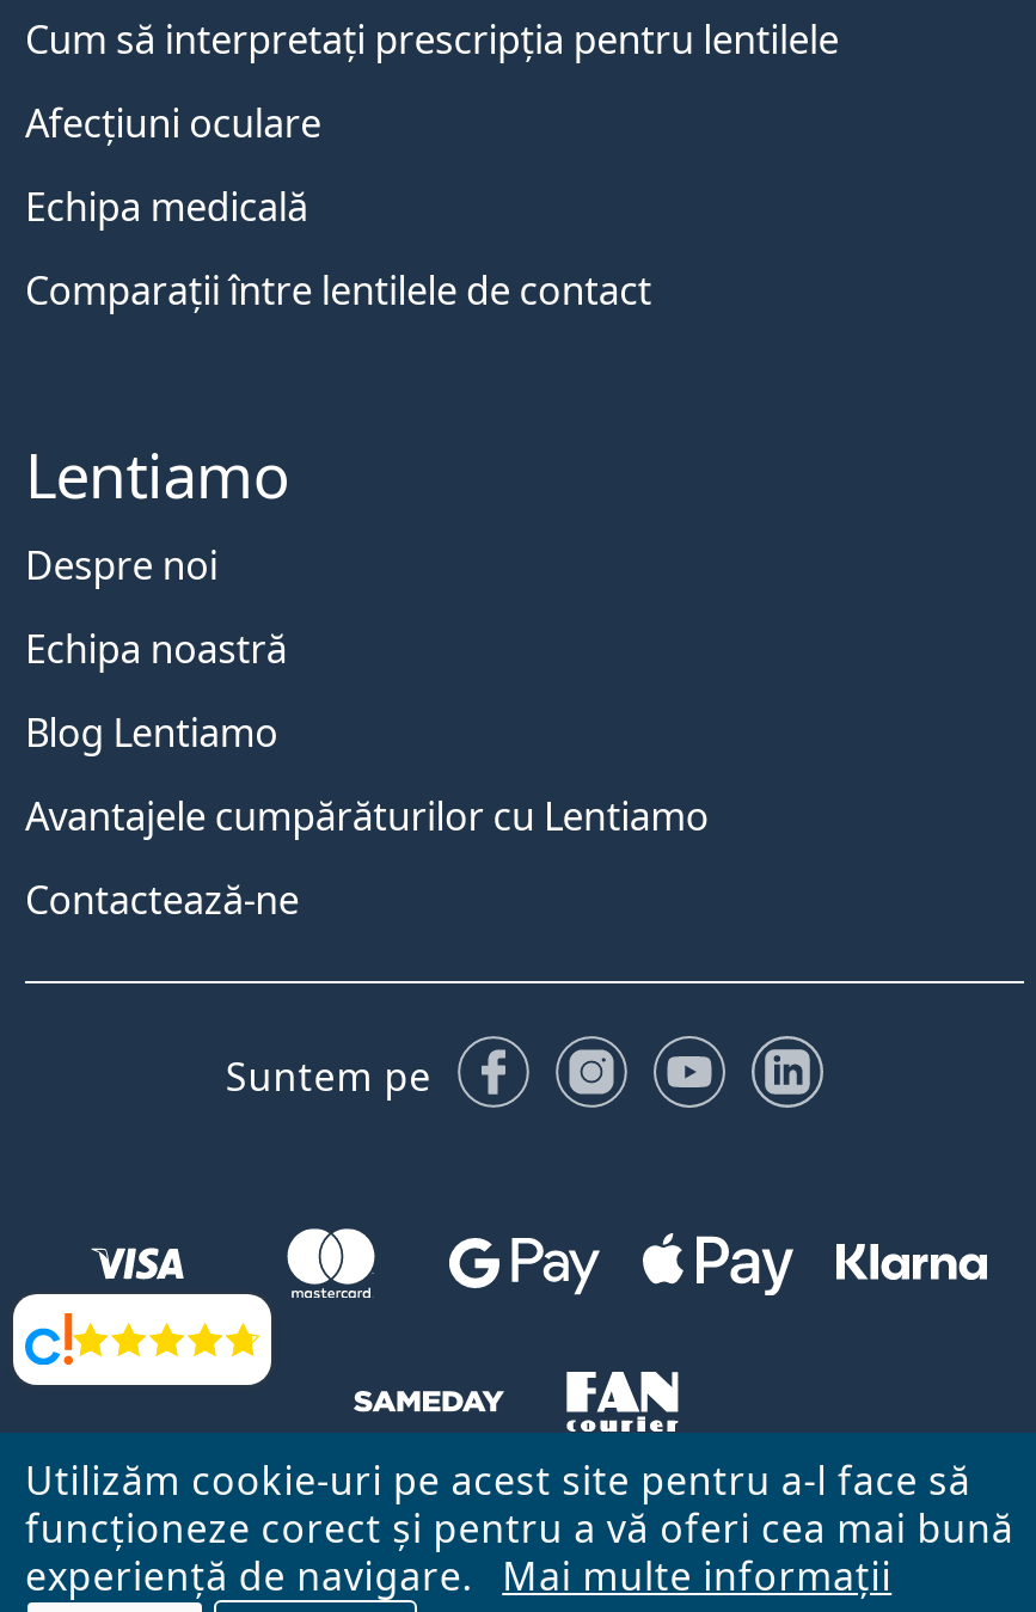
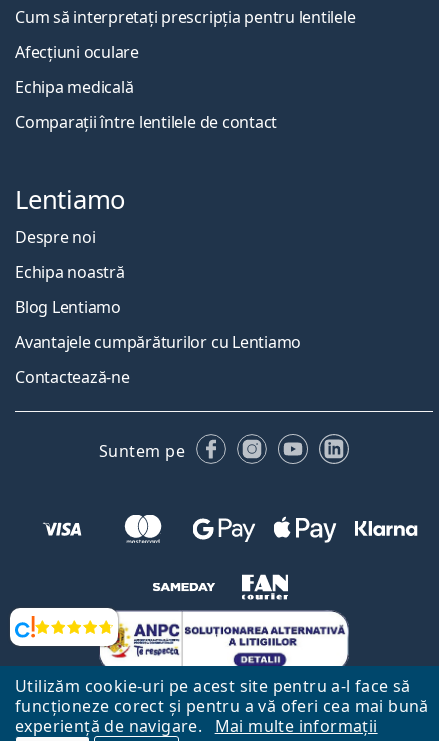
[228,1304,821,1435] [image] -> [99,601,350,667] [image]

